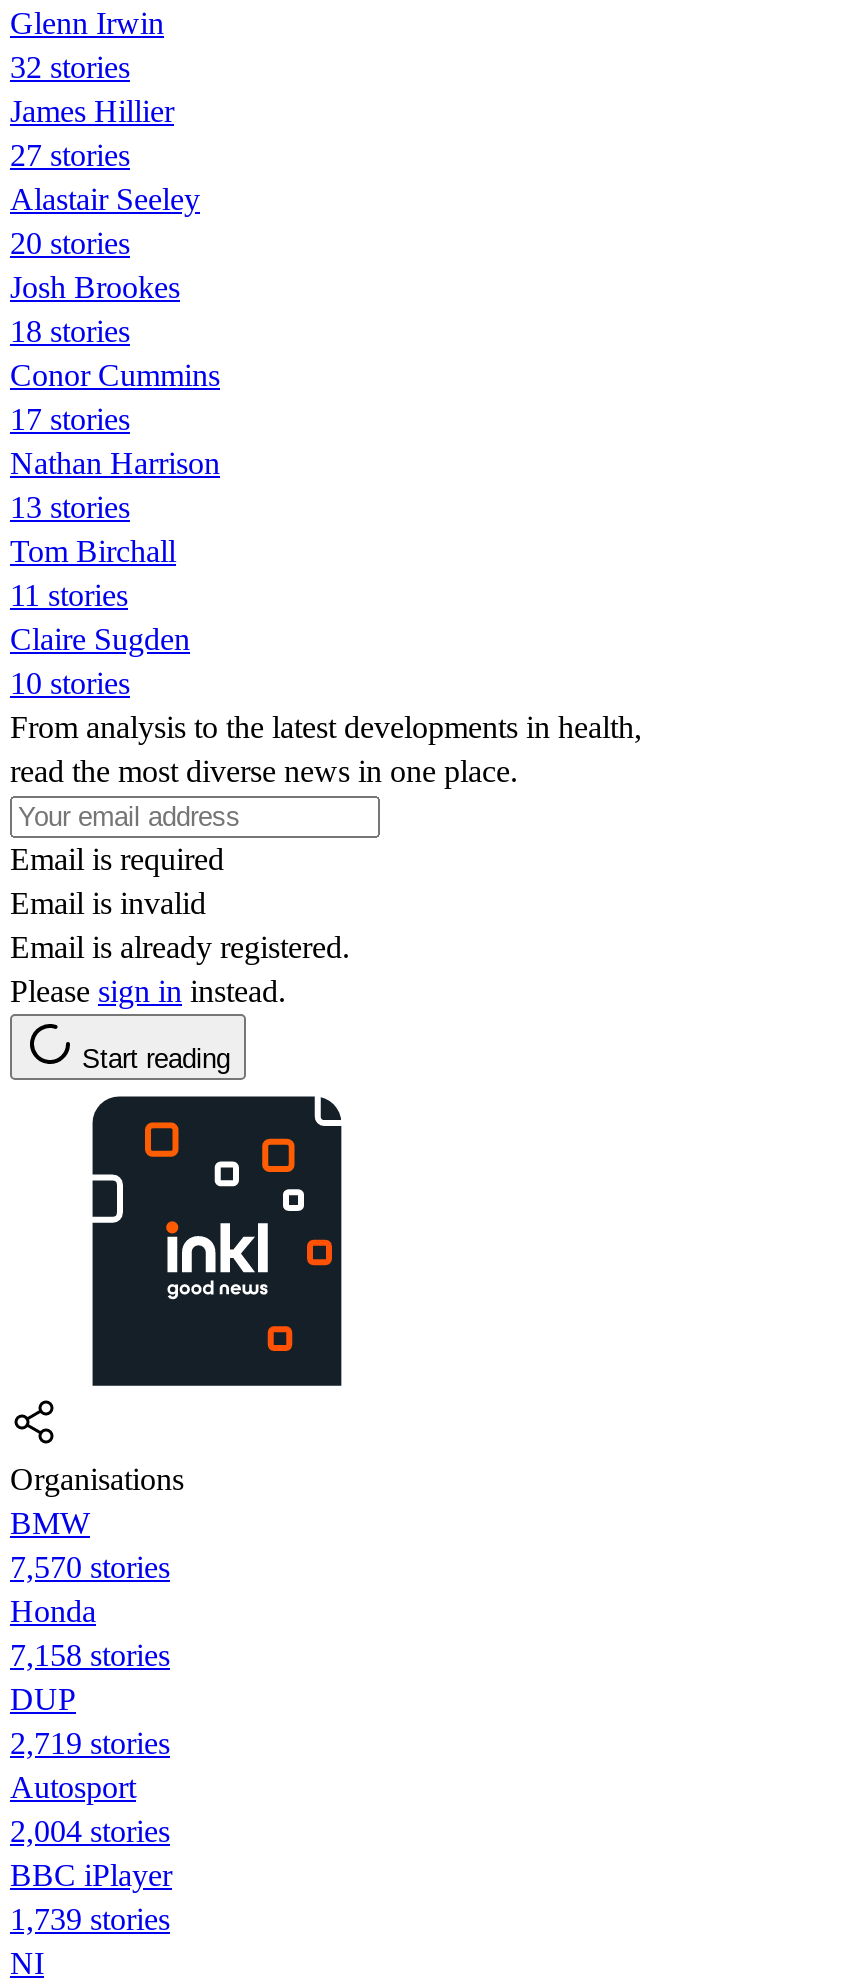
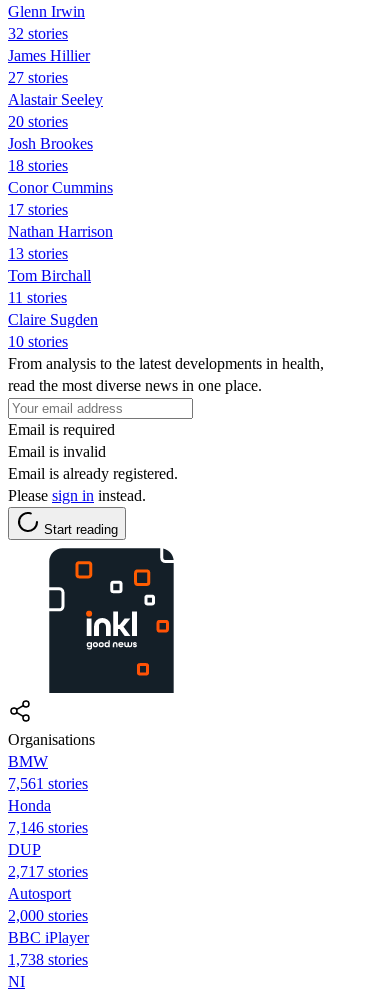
[10,1550,170,1584] 7,570 stories -> [8,775,88,792] 7,561 stories
[10,1638,170,1672] 7,158 stories -> [8,819,88,836] 7,146 stories
[10,1726,170,1760] 2,719 stories -> [8,863,88,880] 2,717 stories
[10,1814,170,1848] 2,004 stories -> [8,907,88,924] 2,000 stories
[10,1902,170,1936] 1,739 stories -> [8,951,88,968] 1,738 stories

